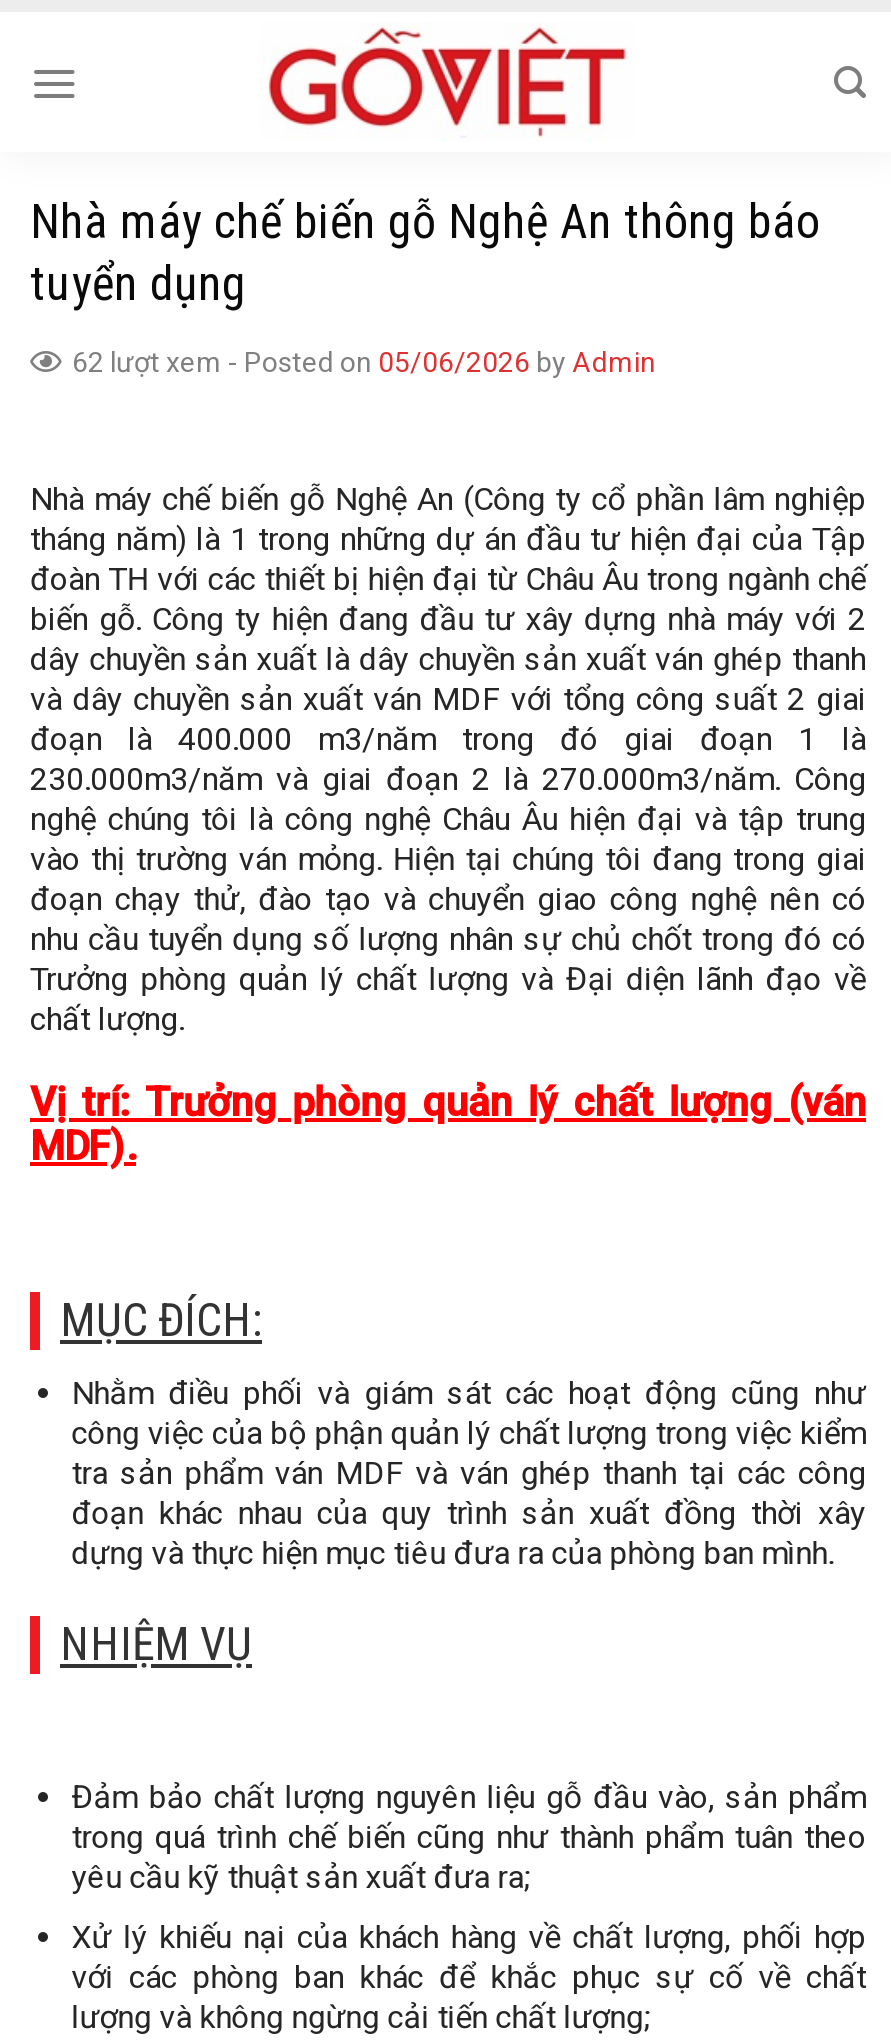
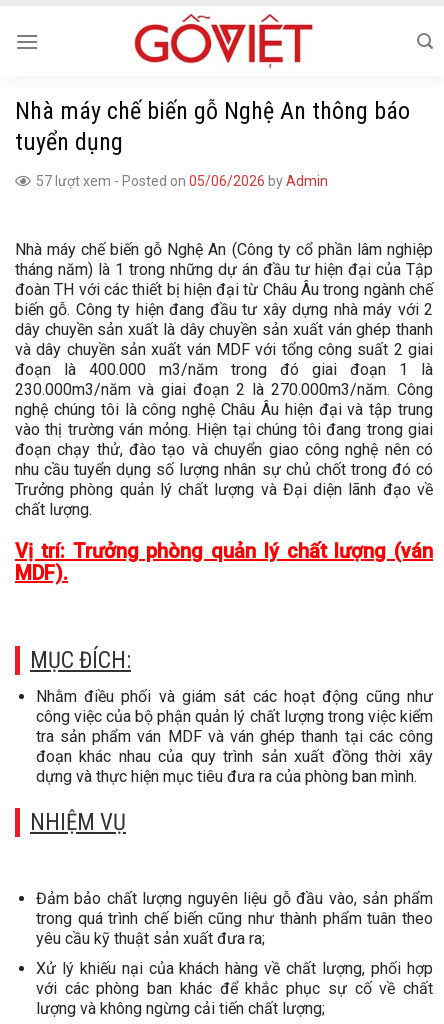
[72,346,656,378] 62 lượt xem - Posted on 05/06/2026 by Admin -> [36,173,328,189] 57 lượt xem - Posted on 05/06/2026 by Admin

